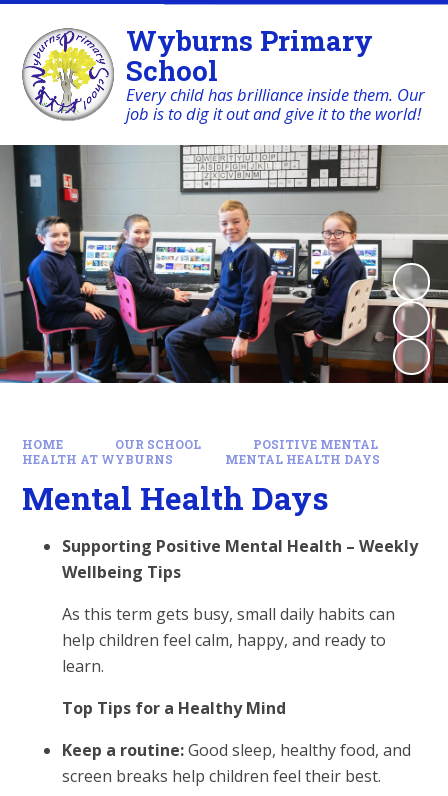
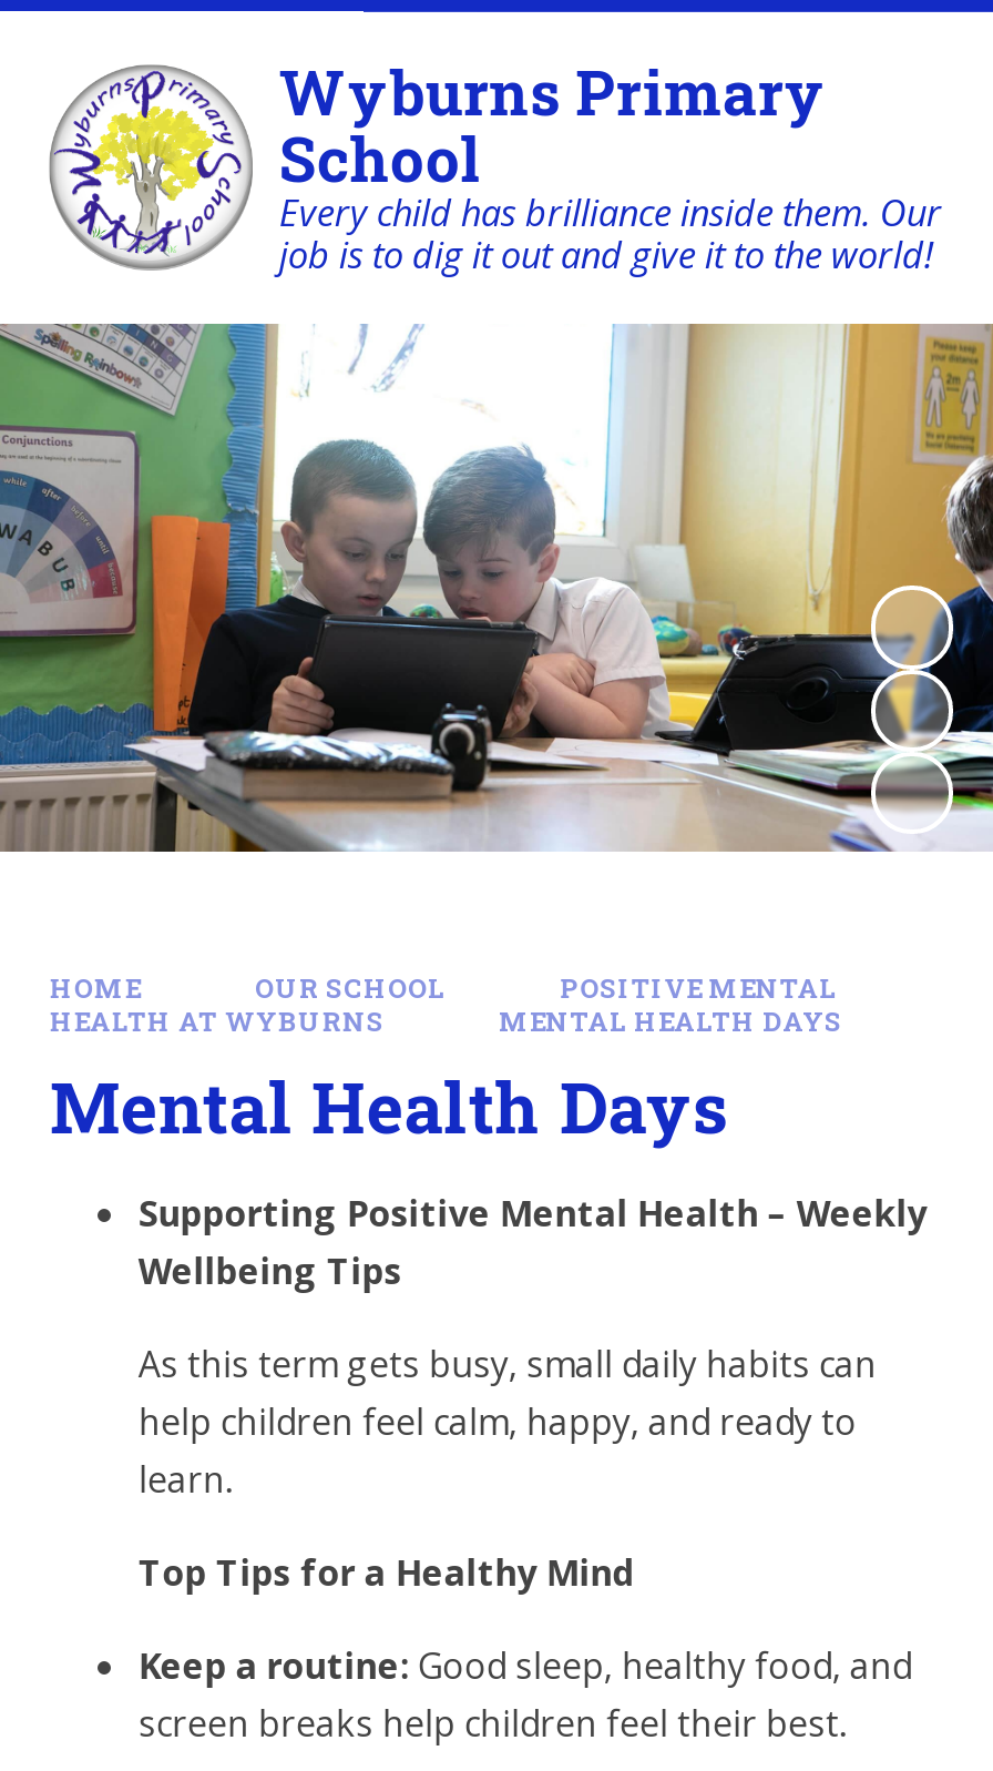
[3,144,445,384] [image] -> [7,322,986,854] [image]

